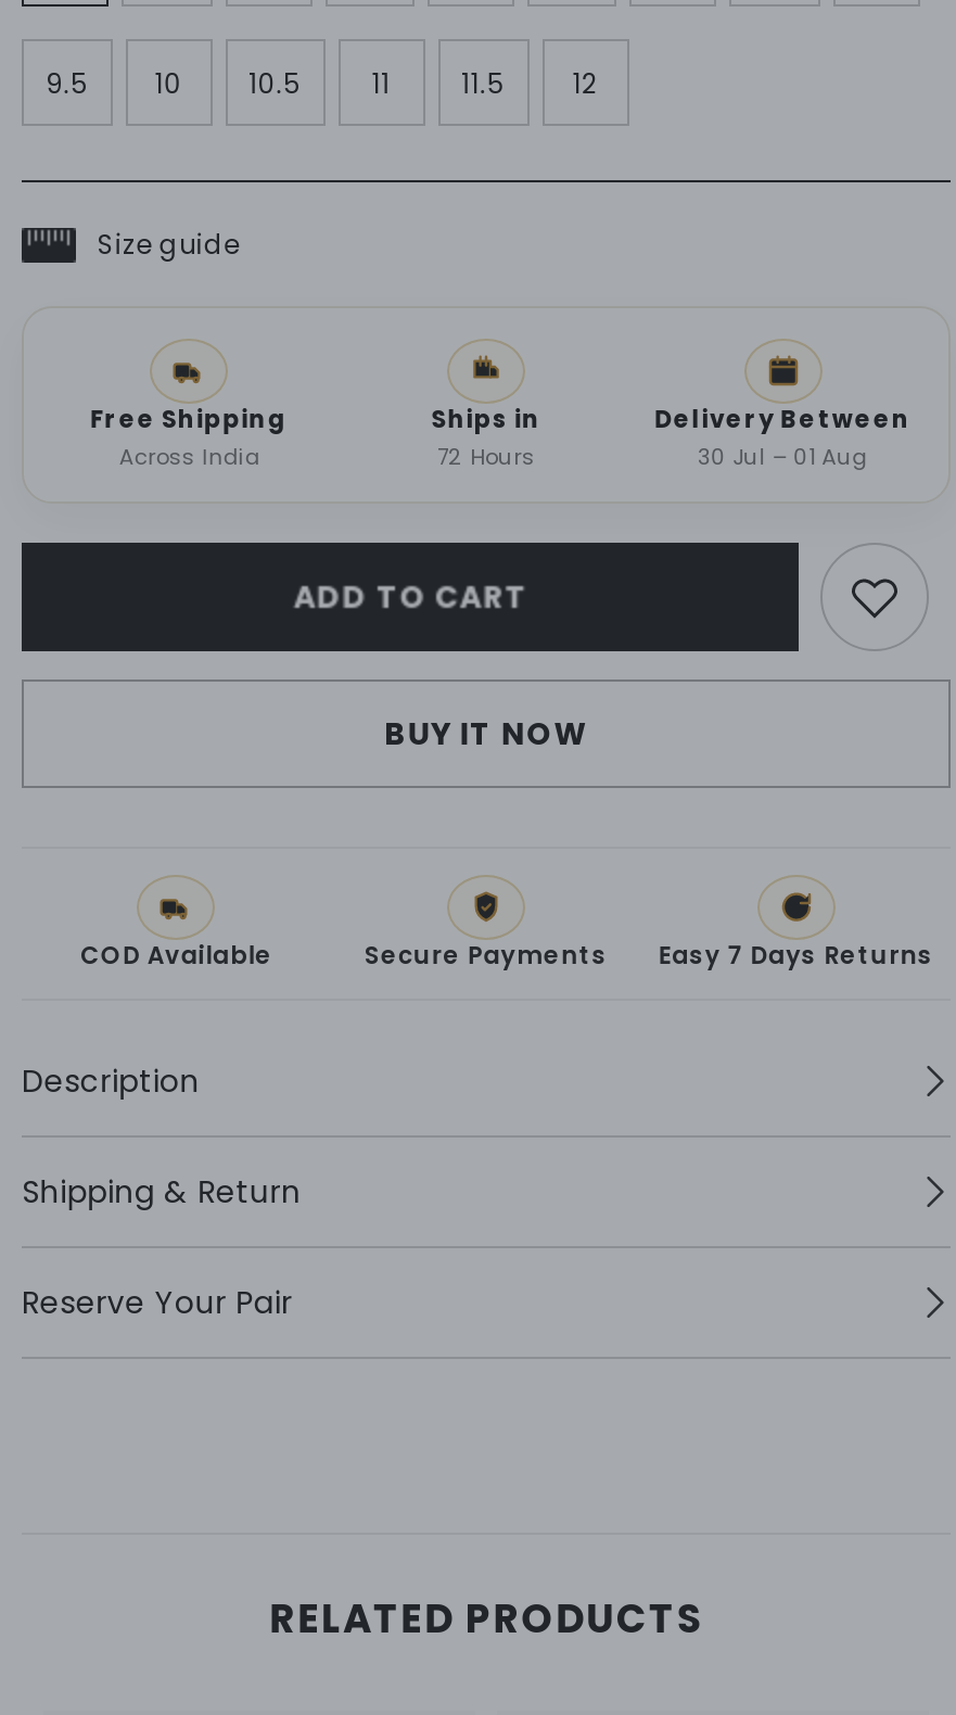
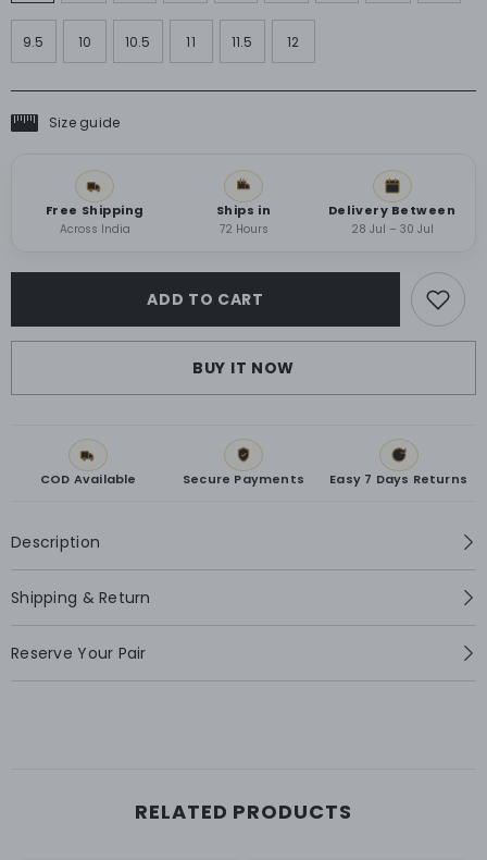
[698,440,867,473] 30 Jul – 01 Aug -> [351,221,433,237] 28 Jul – 30 Jul

